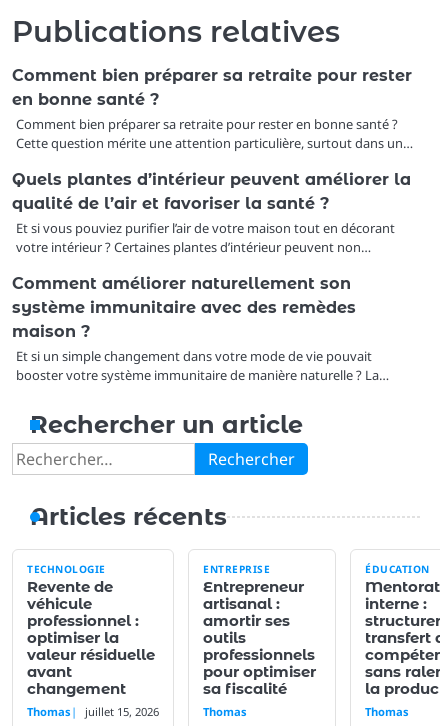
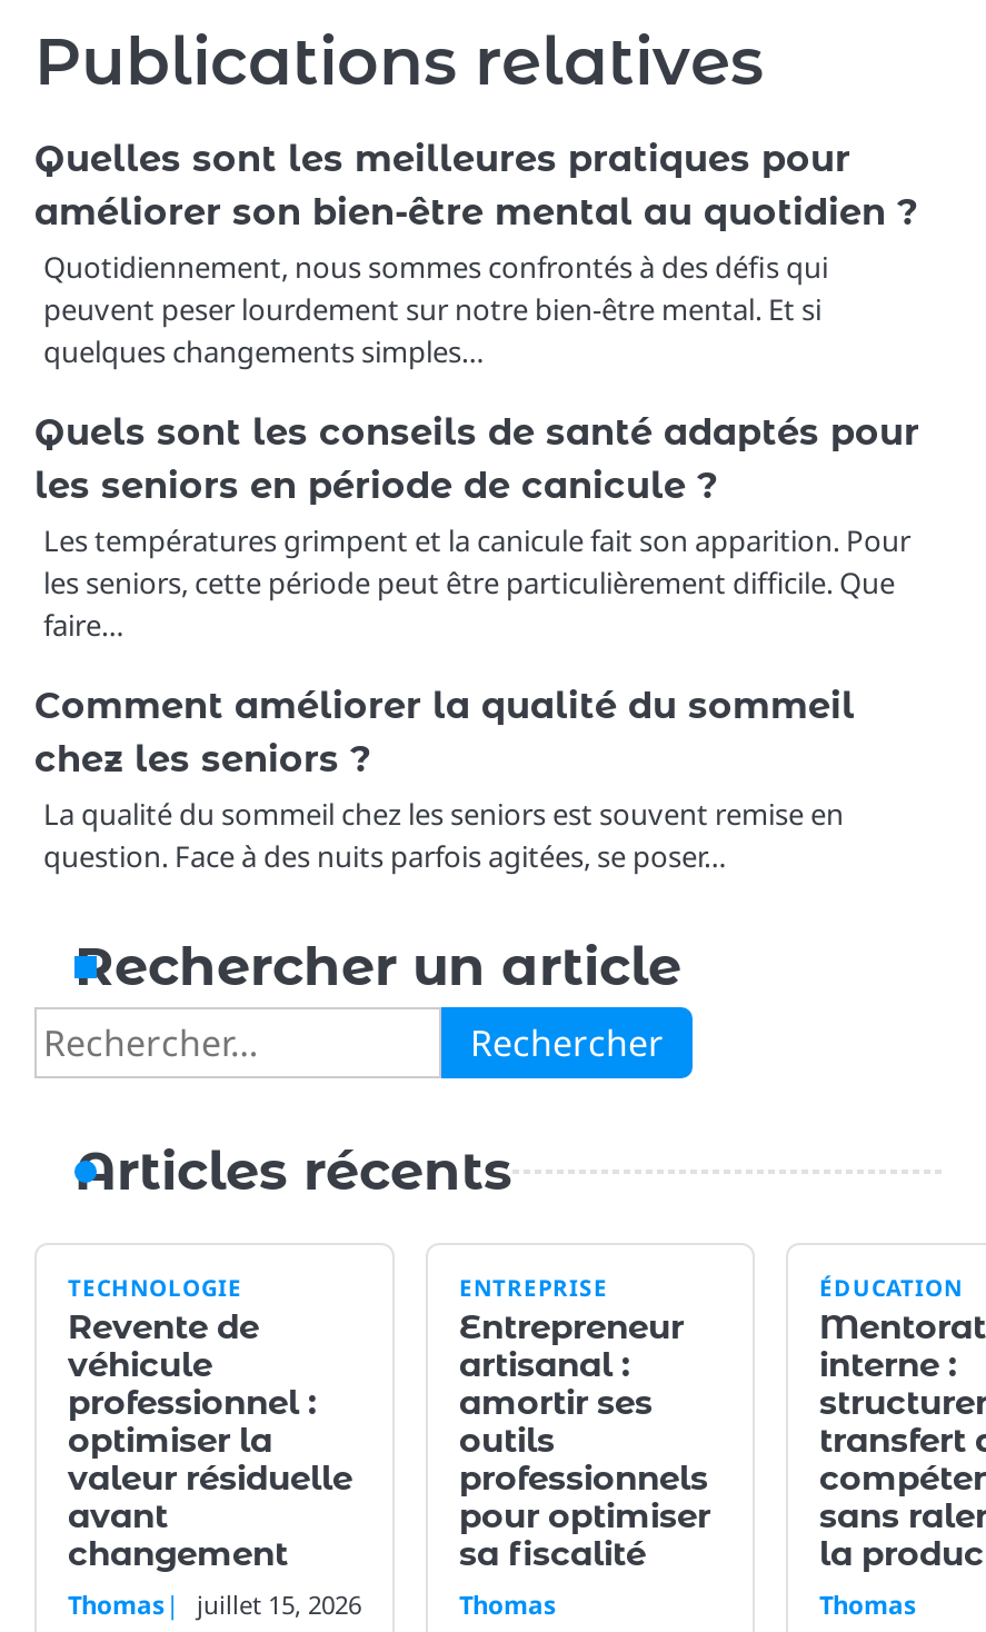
[12,65,413,152] Comment bien préparer sa retraite pour rester | en bonne santé ? | Comment bien préparer sa retraite pour rester en bonne santé ? | Cette question mérite une attention particulière, surtout dans un… -> [34,137,917,372] Quelles sont les meilleures pratiques pour | améliorer son bien-être mental au quotidien ? | Quotidiennement, nous sommes confrontés à des défis qui | peuvent peser lourdement sur notre bien-être mental. Et si | quelques changements simples…
[12,169,411,256] Quels plantes d’intérieur peuvent améliorer la | qualité de l’air et favoriser la santé ? | Et si vous pouviez purifier l’air de votre maison tout en décorant | votre intérieur ? Certaines plantes d’intérieur peuvent non… -> [34,410,919,646] Quels sont les conseils de santé adaptés pour | les seniors en période de canicule ? | Les températures grimpent et la canicule fait son apparition. Pour | les seniors, cette période peut être particulièrement difficile. Que | faire…
[12,273,389,384] Comment améliorer naturellement son | système immunitaire avec des remèdes | maison ? | Et si un simple changement dans votre mode de vie pouvait | booster votre système immunitaire de manière naturelle ? La… -> [34,683,855,877] Comment améliorer la qualité du sommeil | chez les seniors ? | La qualité du sommeil chez les seniors est souvent remise en | question. Face à des nuits parfois agitées, se poser…

